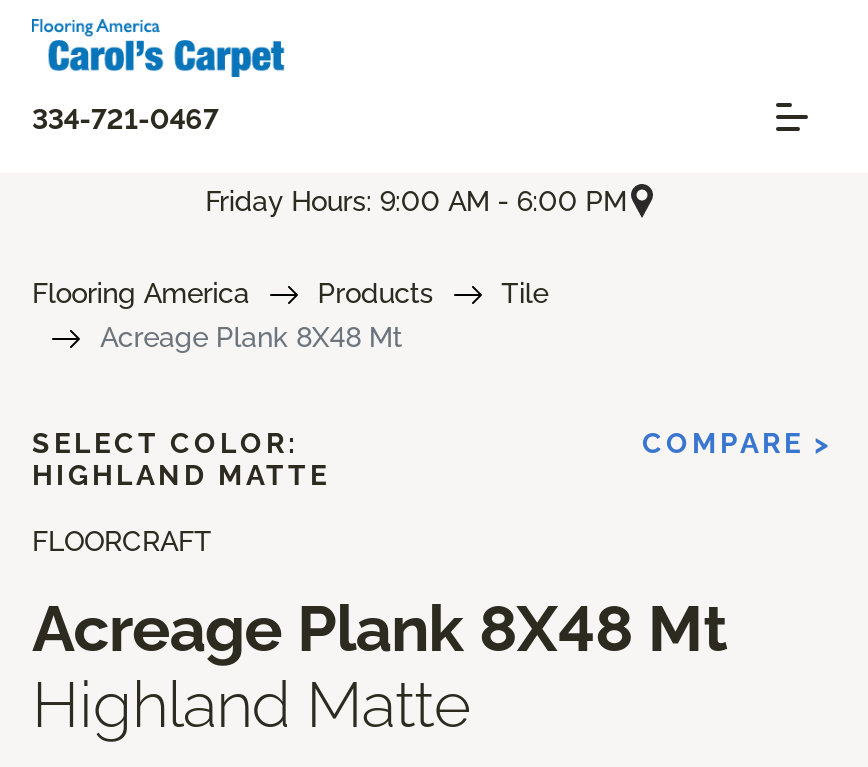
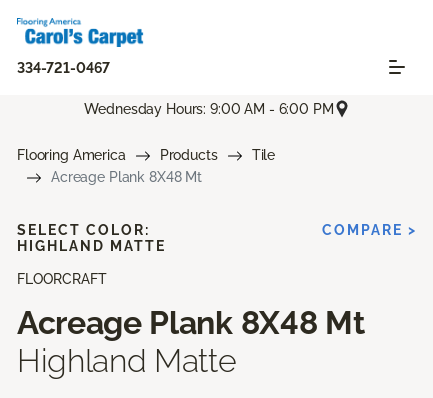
[205,184,627,216] Friday Hours: 9:00 AM - 6:00 PM -> [84,101,334,117] Wednesday Hours: 9:00 AM - 6:00 PM

